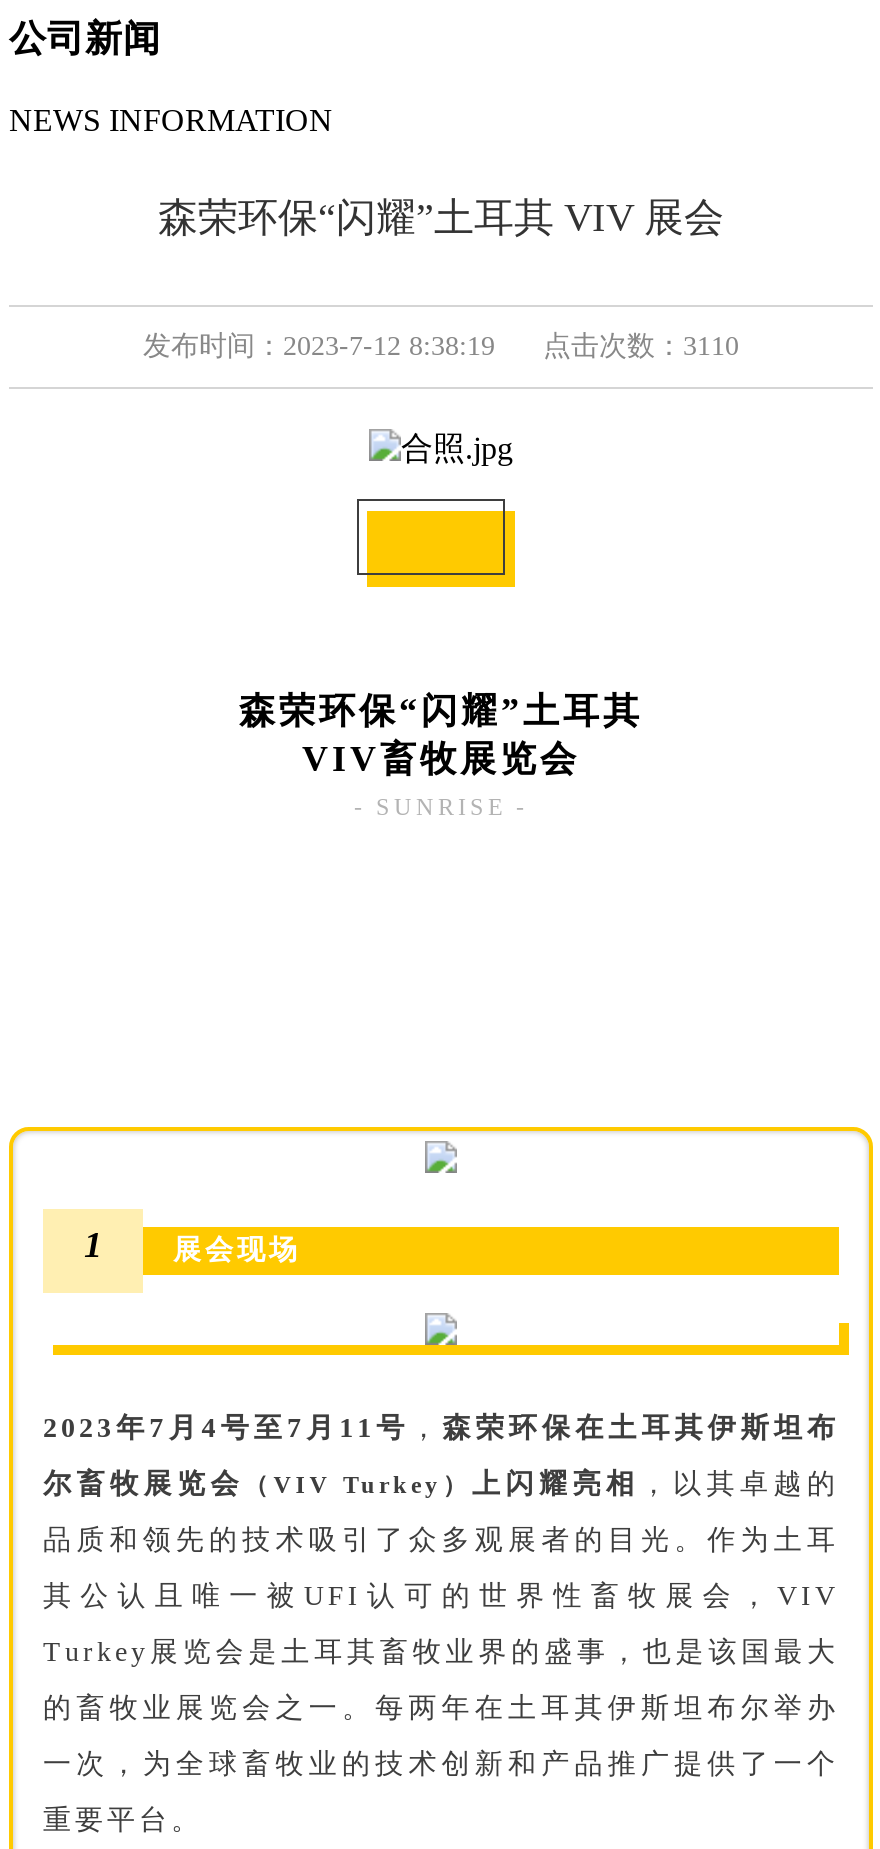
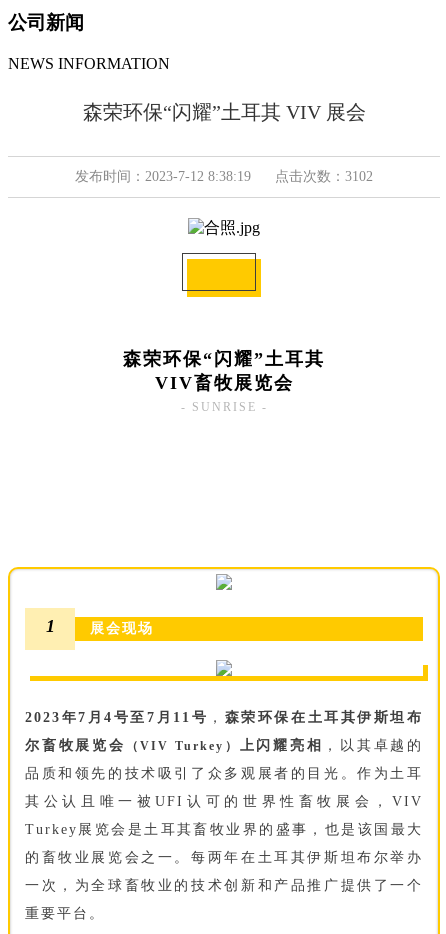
[143,331,739,361] 发布时间：2023-7-12 8:38:19 点击次数：3110 -> [75,169,373,184] 发布时间：2023-7-12 8:38:19 点击次数：3102

